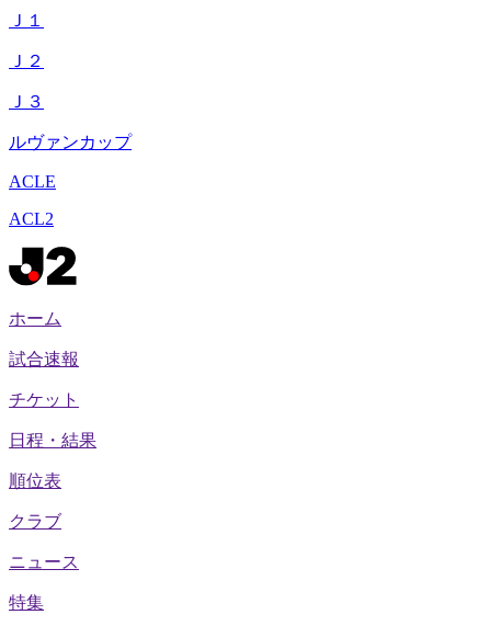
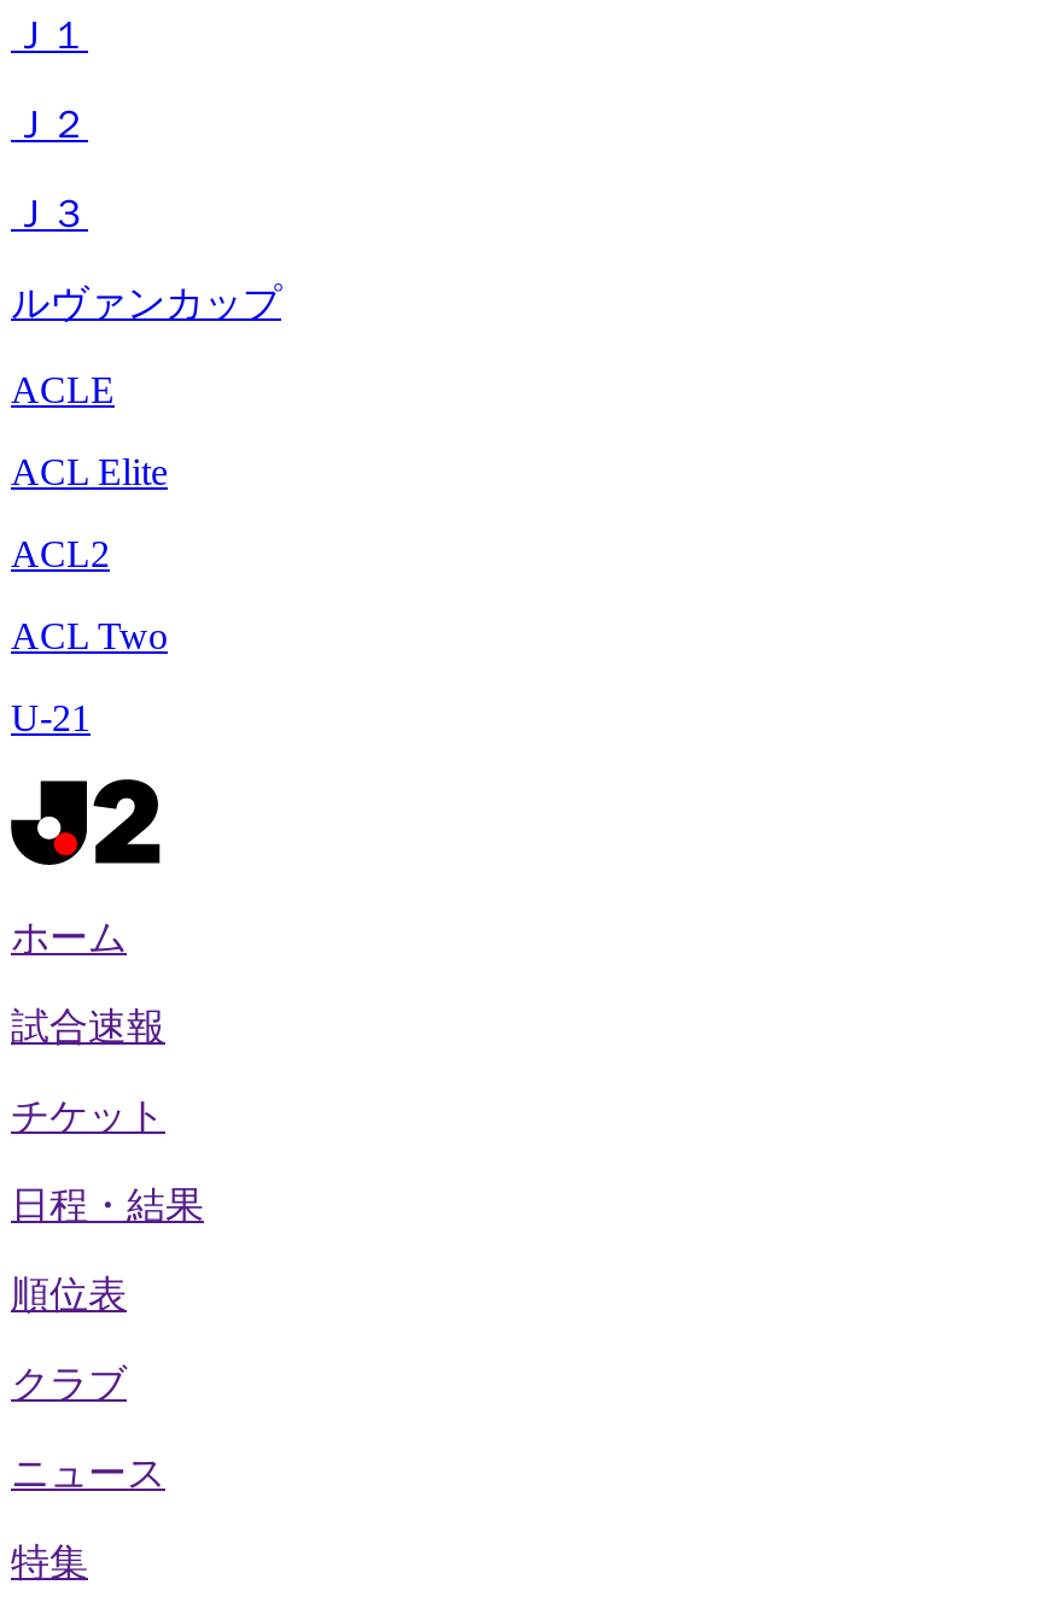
none -> [11,451,168,492] ACL Elite
none -> [11,615,168,738] ACL Two | U-21

